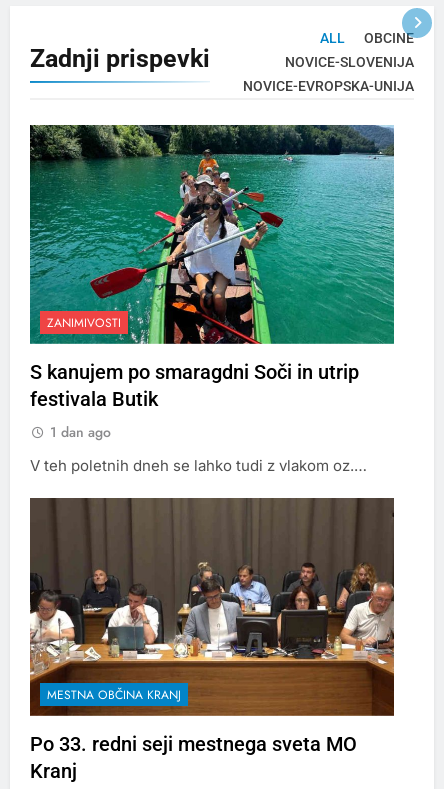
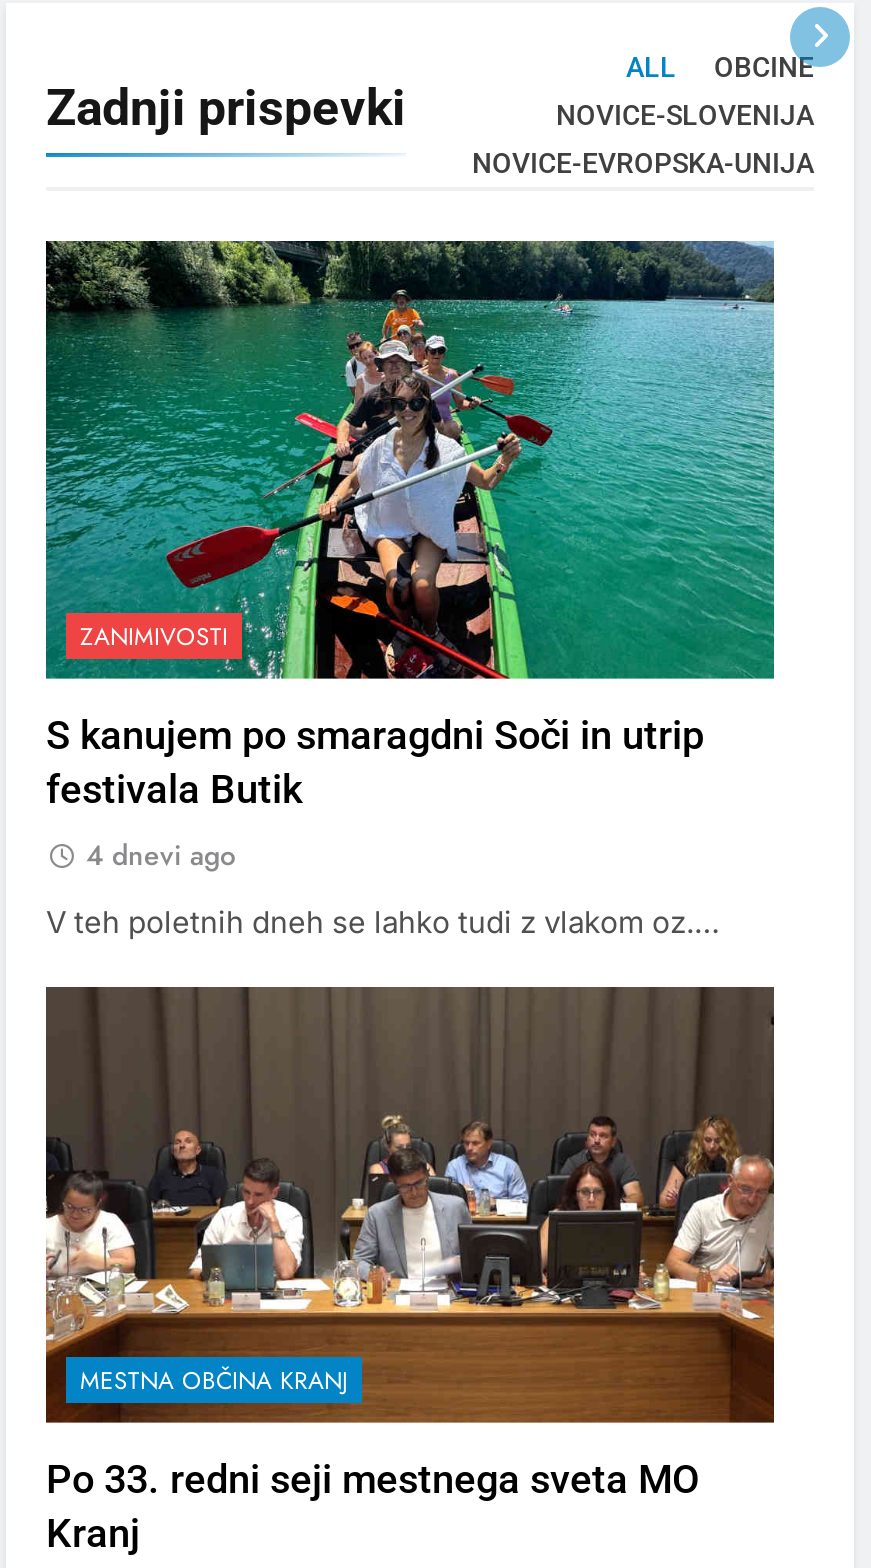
[50,421,111,441] 1 dan ago -> [86,834,236,874] 4 dnevi ago

